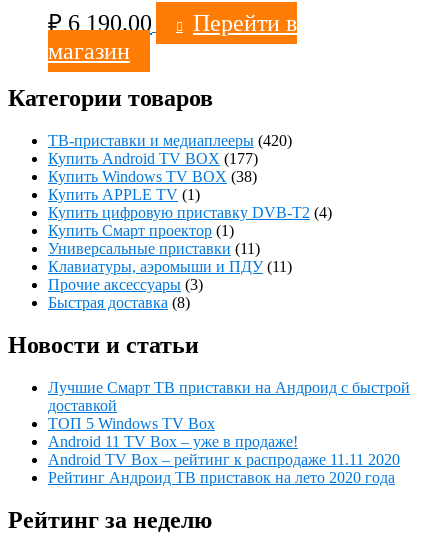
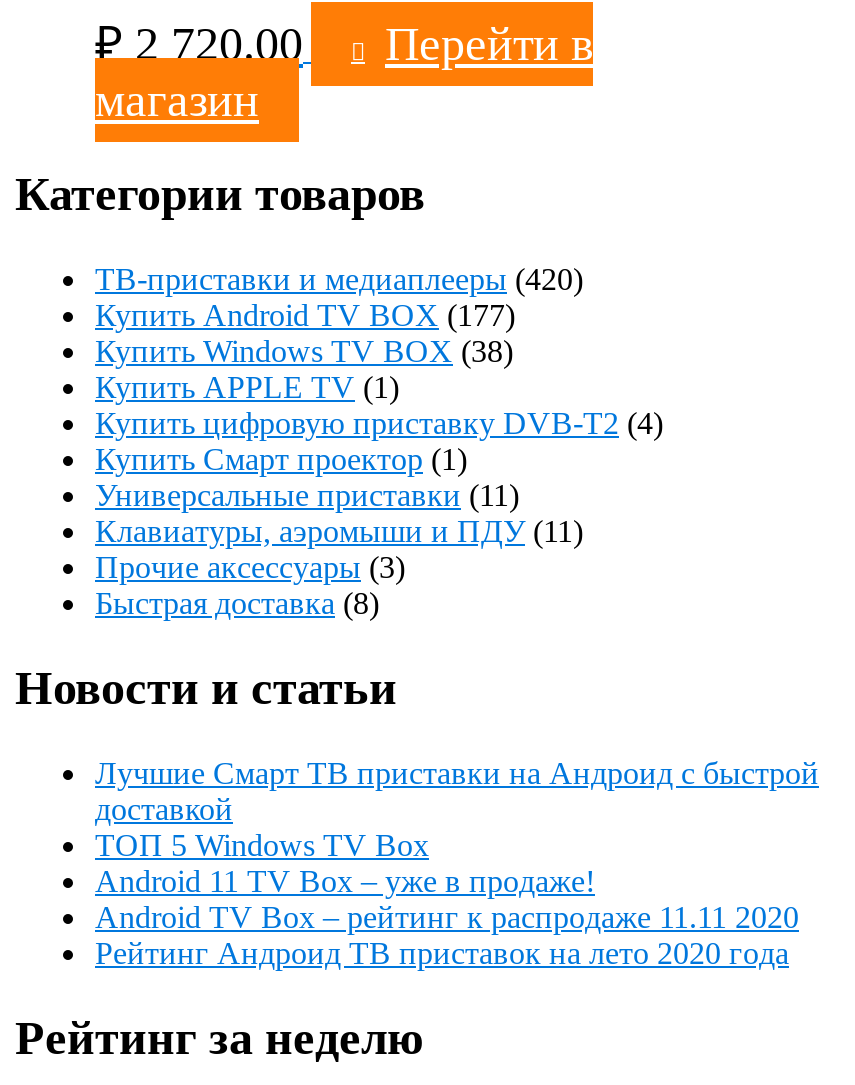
[48,10,297,36] ₽ 6 190.00 Перейти в -> [95,18,593,70] ₽ 2 720.00 Перейти в

